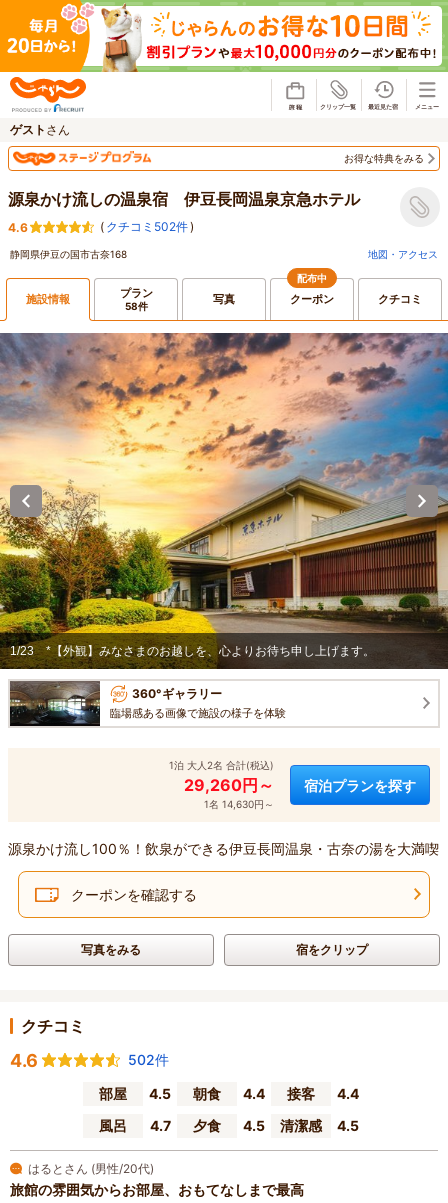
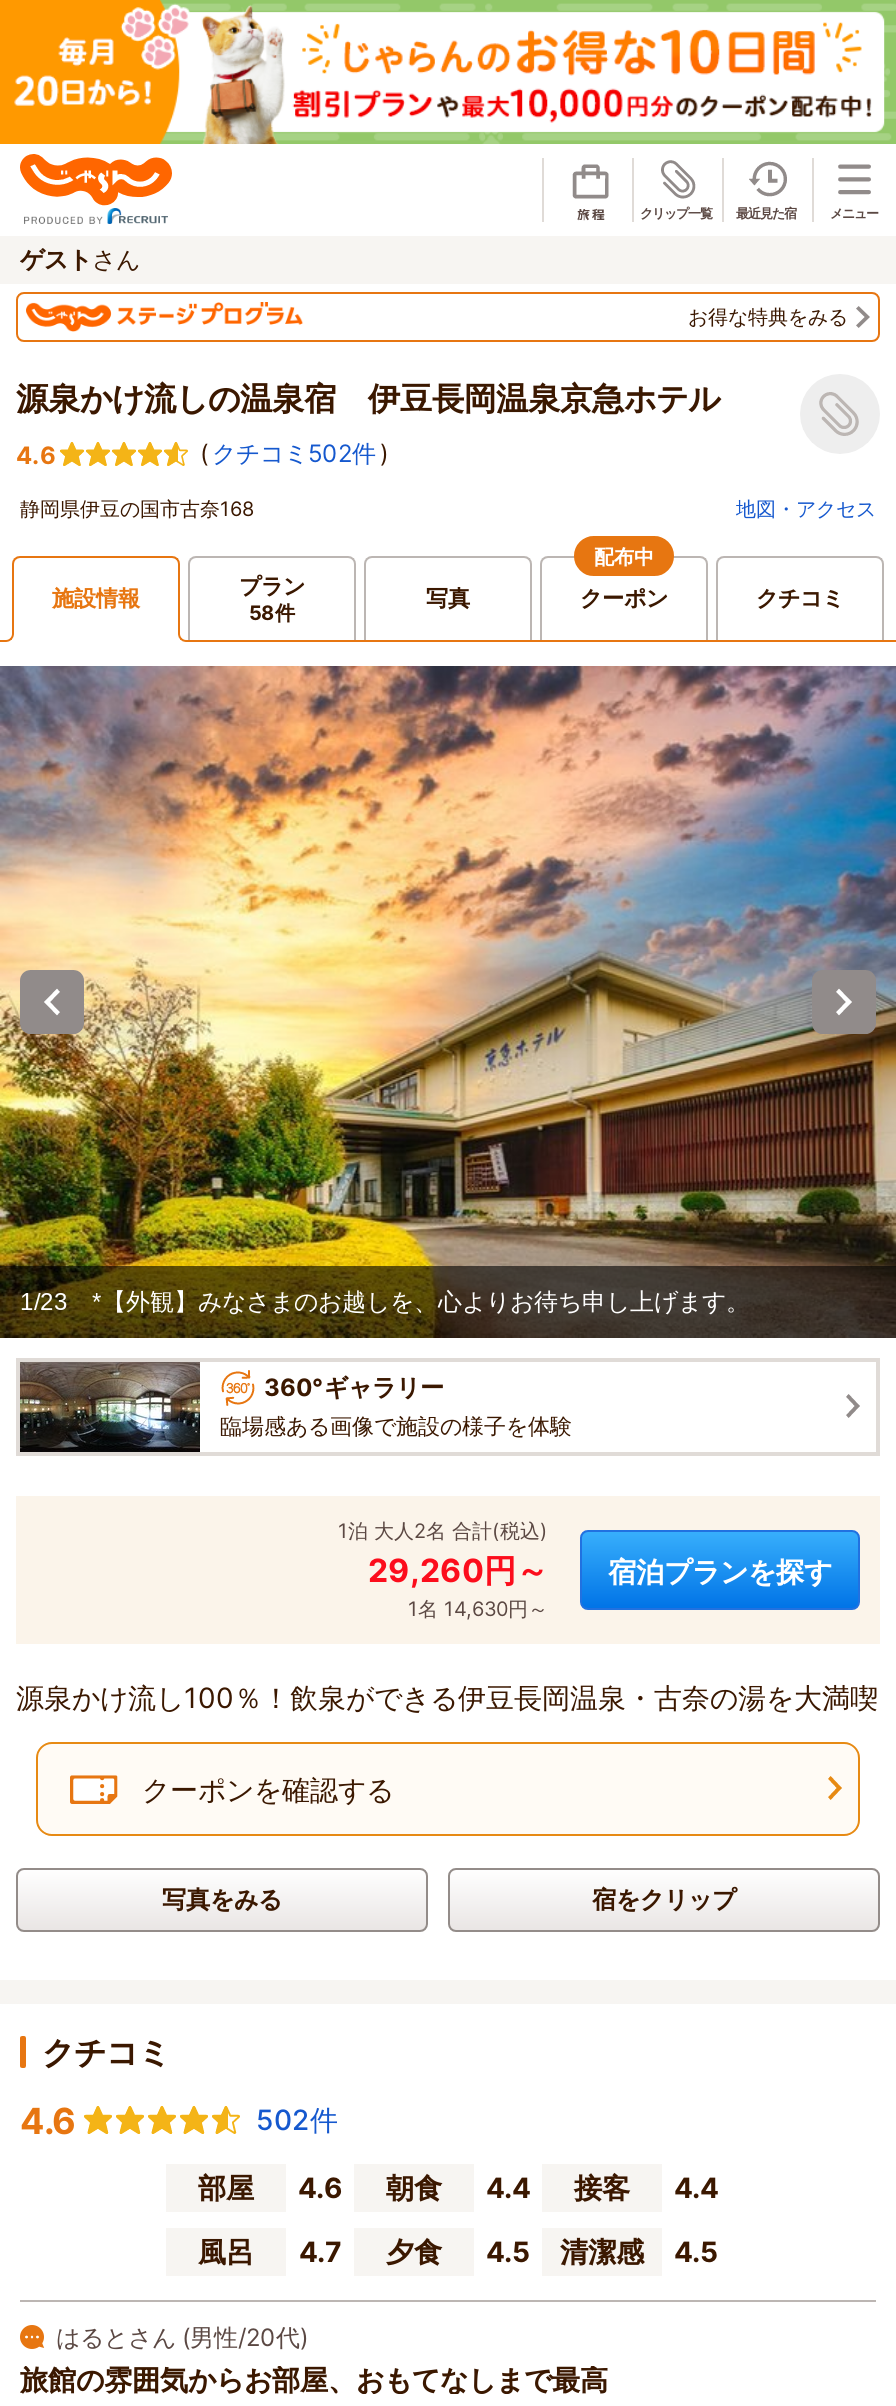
[99,1085,359,1102] 部屋 4.5 朝食 4.4 接客 4.4 -> [198,2169,718,2203] 部屋 4.6 朝食 4.4 接客 4.4

